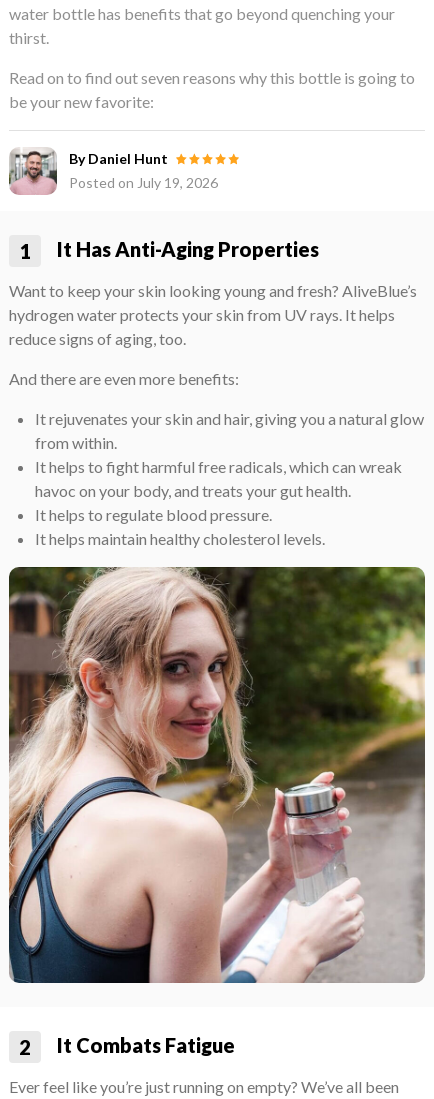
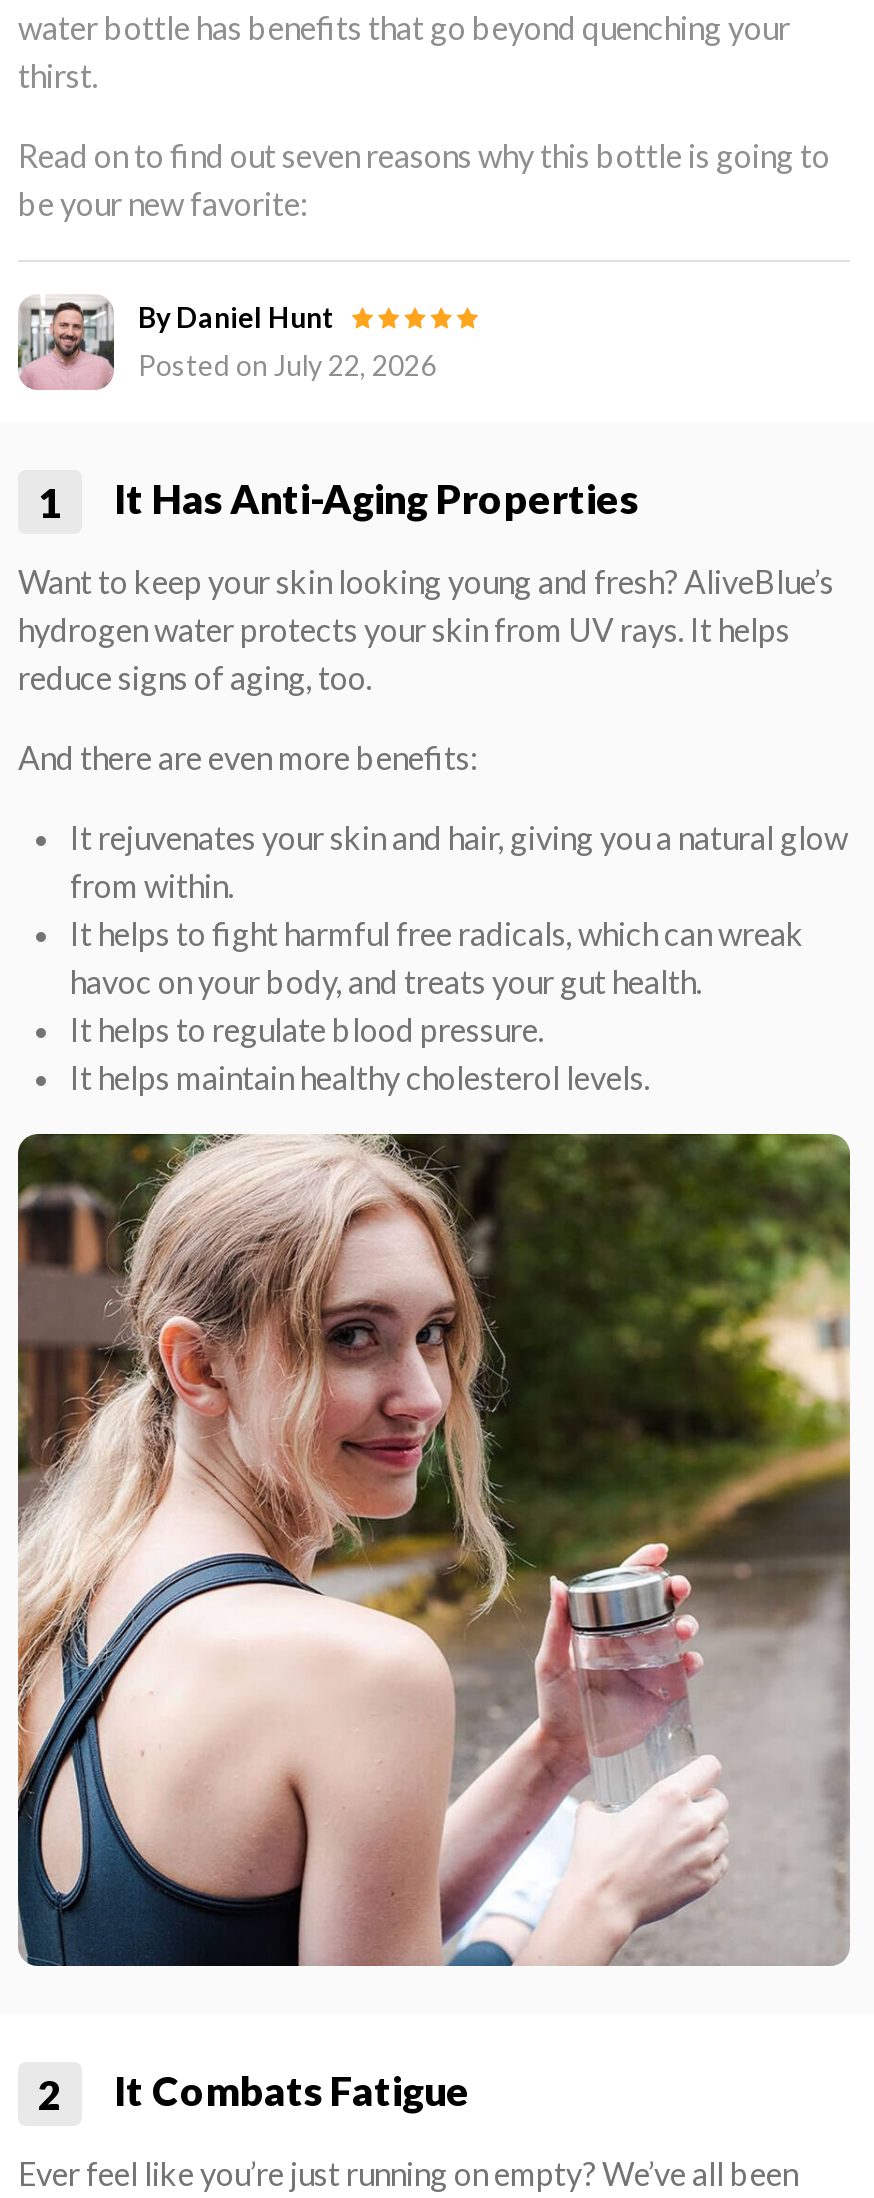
[69,174,218,191] Posted on July 19, 2026 -> [138,348,436,382] Posted on July 22, 2026

